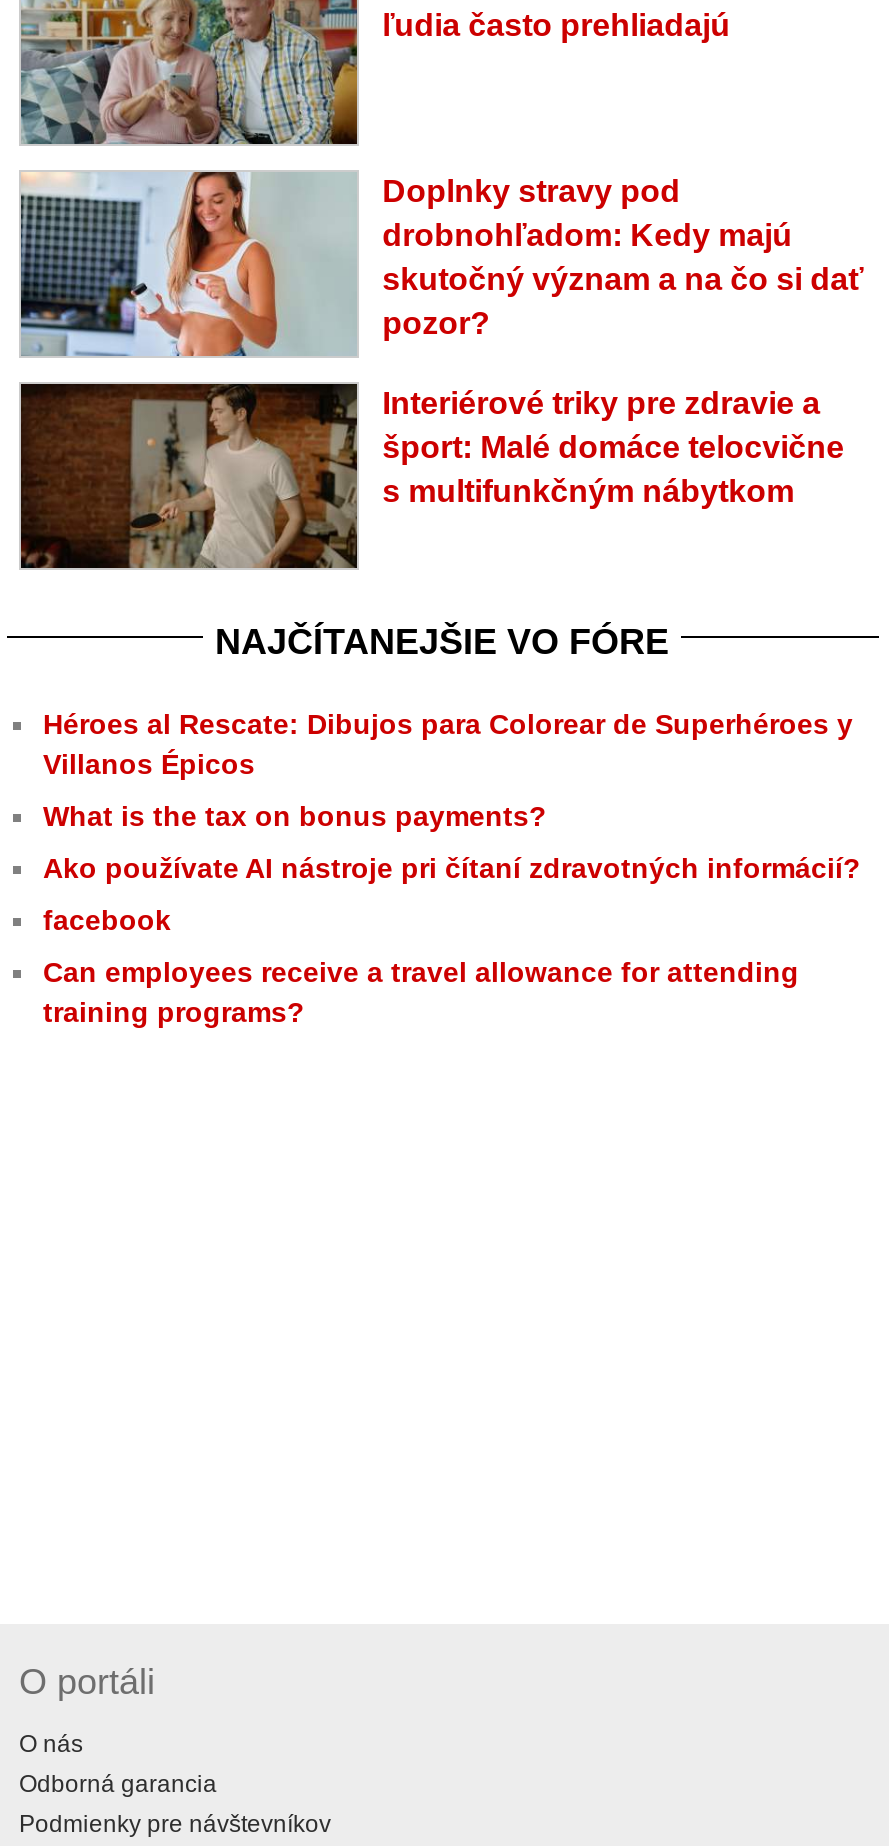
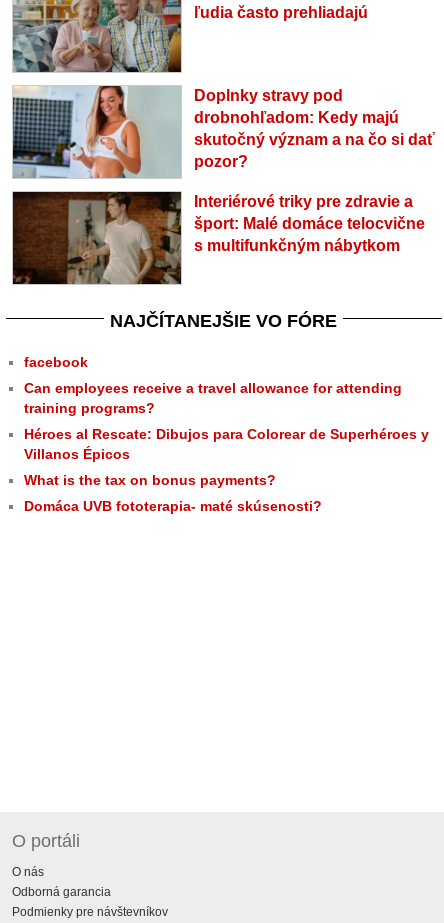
moved [43,708,853,832] -> [24,426,429,488]: Héroes al Rescate: Dibujos para Colorear de Superhéroes y | Villanos Épicos | What is the tax on bonus payments?
[43,852,861,884] Ako používate AI nástroje pri čítaní zdravotných informácií? -> none
moved [43,904,799,1028] -> [24,354,402,416]: facebook | Can employees receive a travel allowance for attending | training programs?
none -> [24,498,322,514] Domáca UVB fototerapia- maté skúsenosti?

